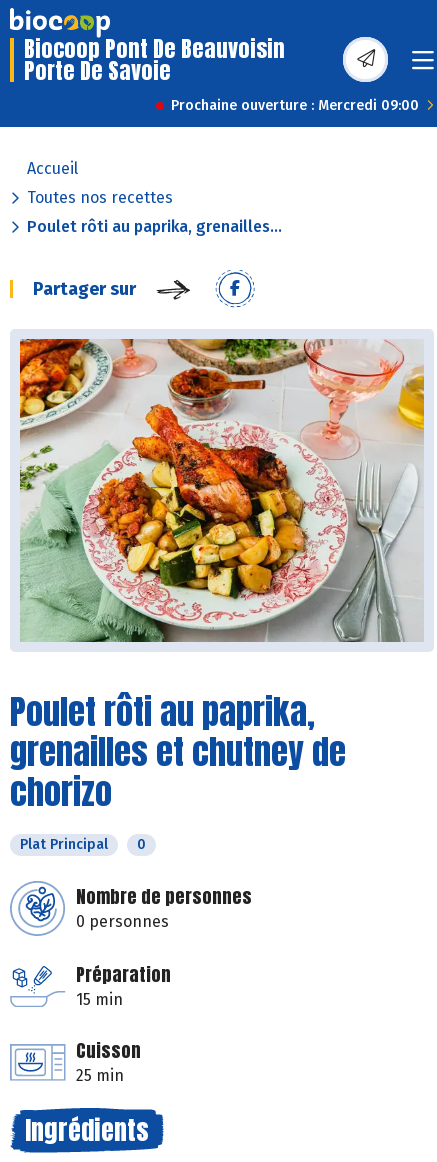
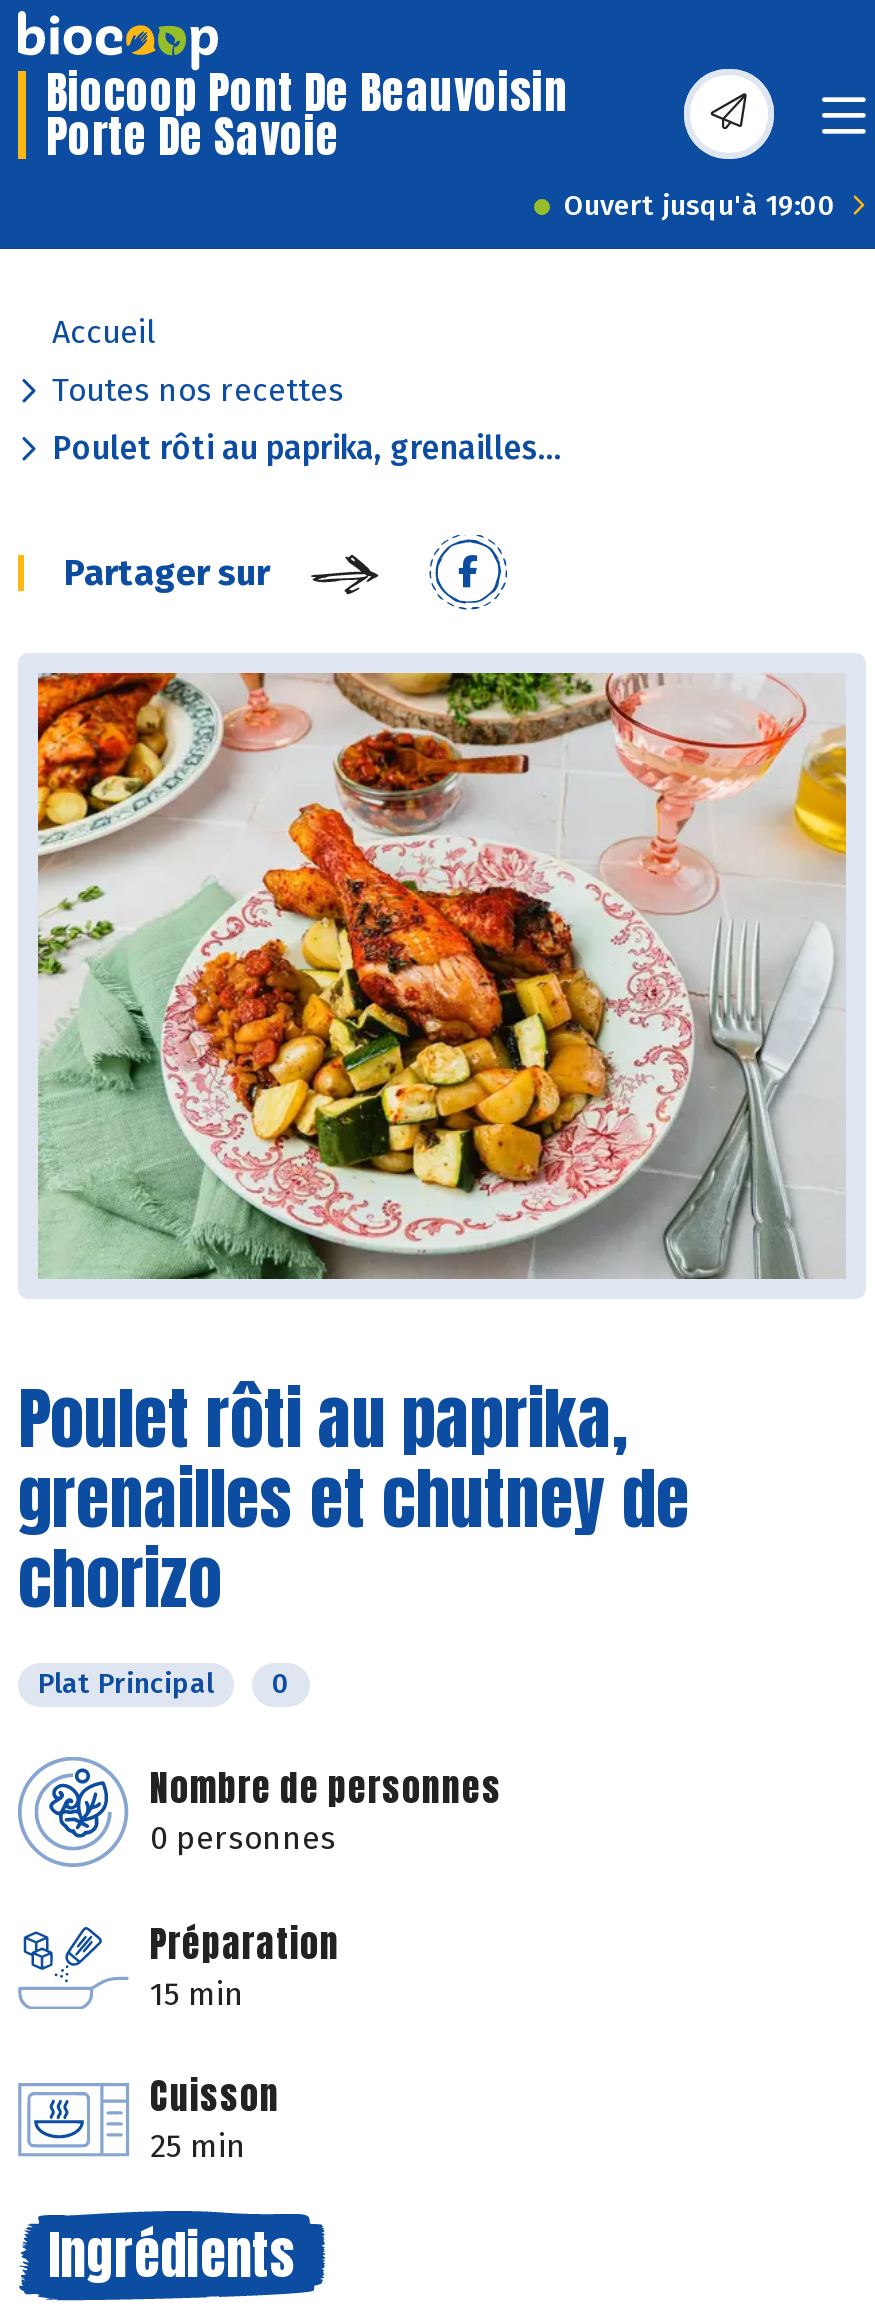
[171,97,419,114] Prochaine ouverture : Mercredi 09:00 -> [564,189,836,223] Ouvert jusqu'à 19:00

